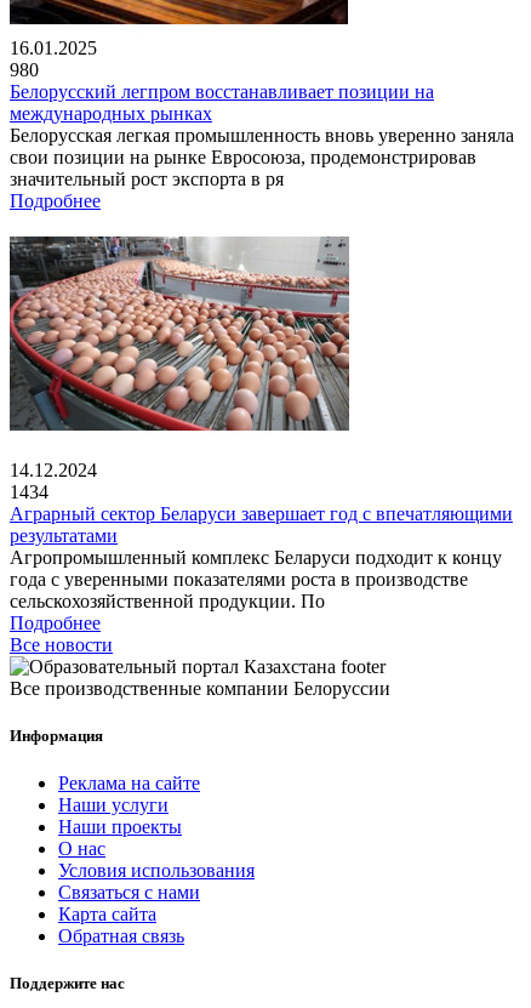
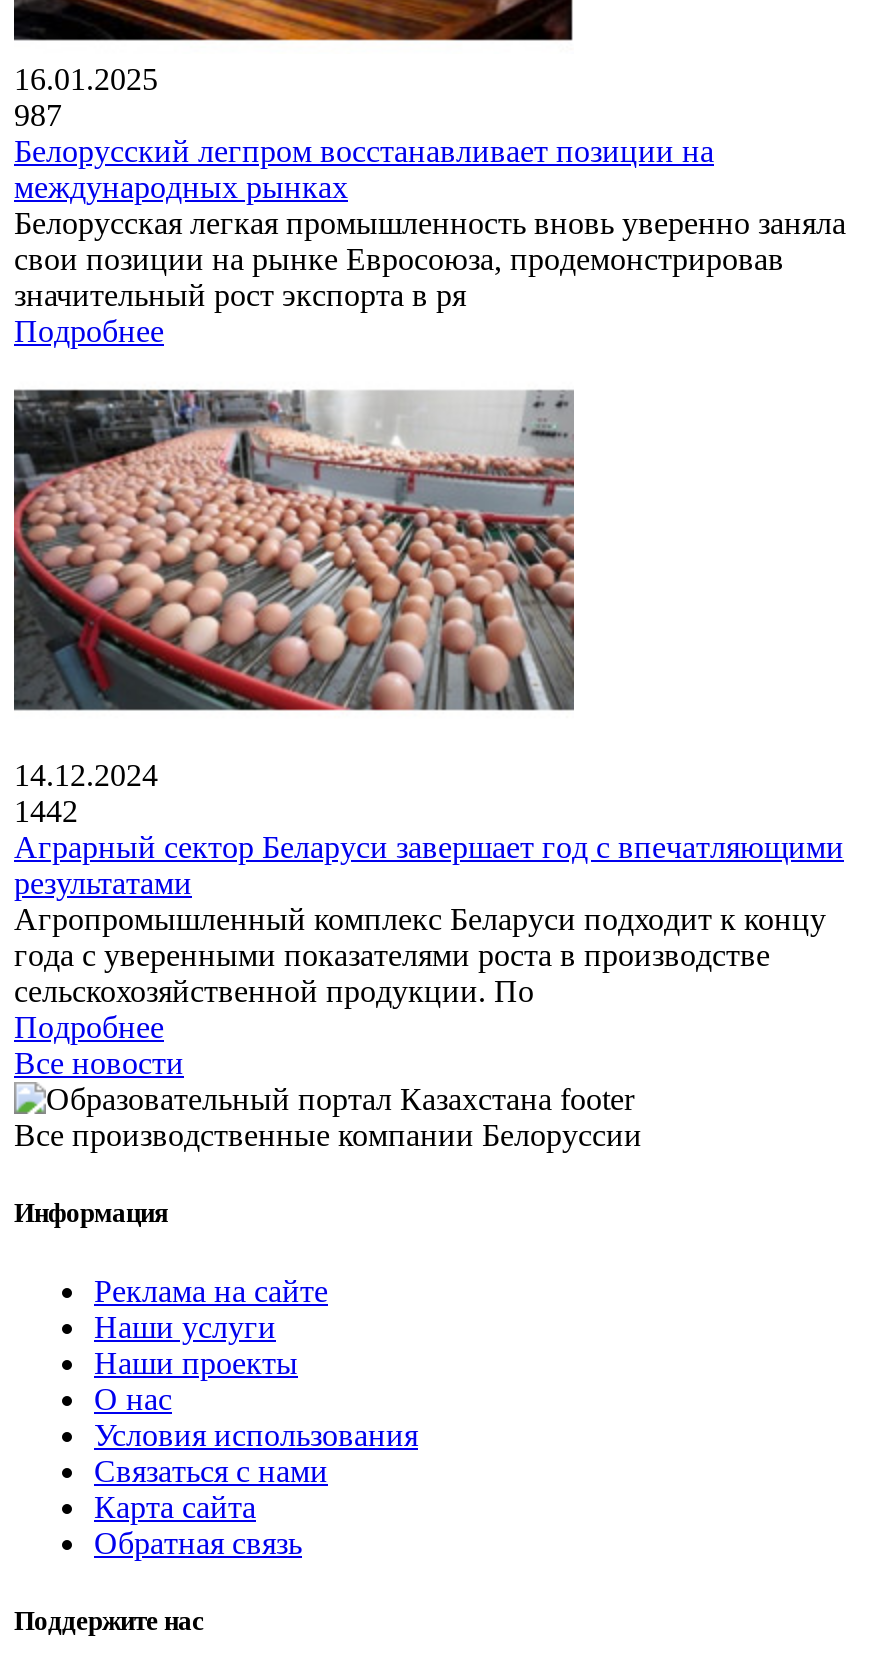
[10,59,39,80] 980 -> [14,98,62,132] 987
[10,481,48,502] 1434 -> [14,794,78,828] 1442

